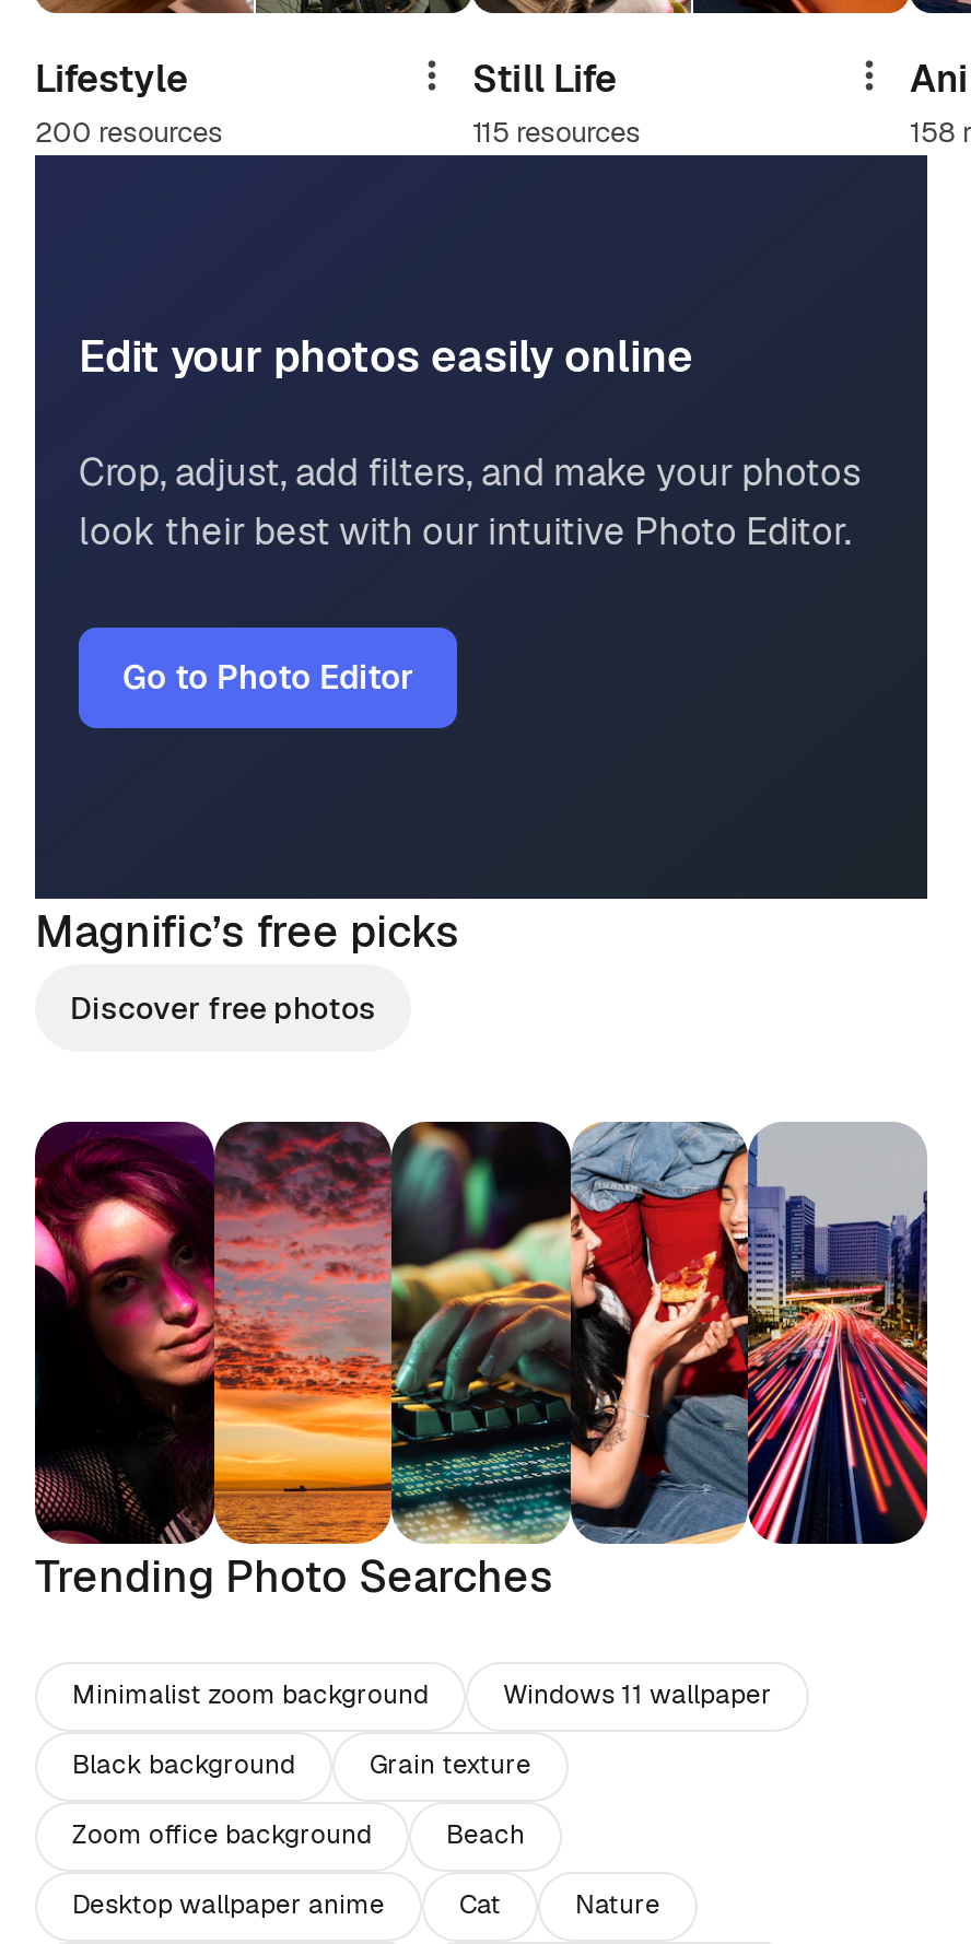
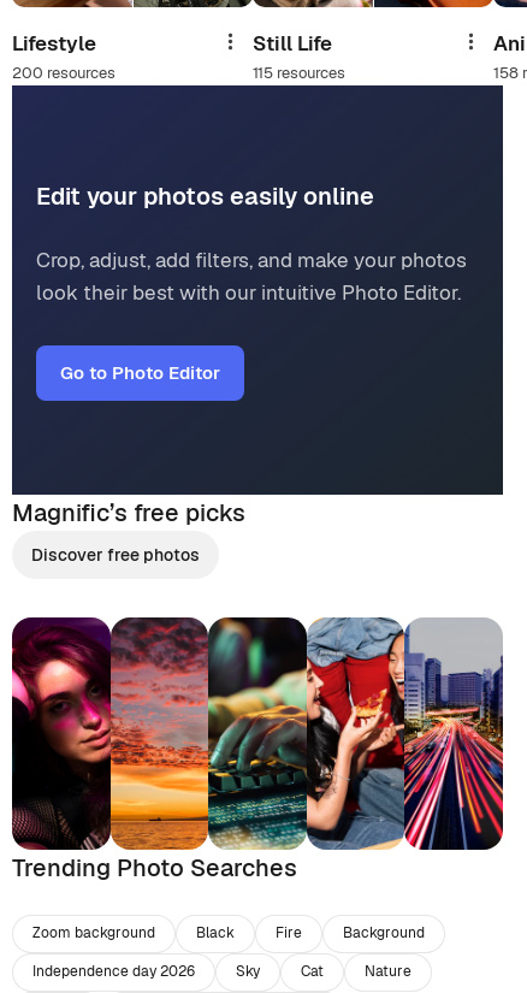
[72,1678,772,1923] Minimalist zoom background | Windows 11 wallpaper | Black background | Grain texture | Zoom office background | Beach | Desktop wallpaper anime -> [32,924,425,982] Zoom background | Black | Fire | Background | Independence day 2026 | Sky

